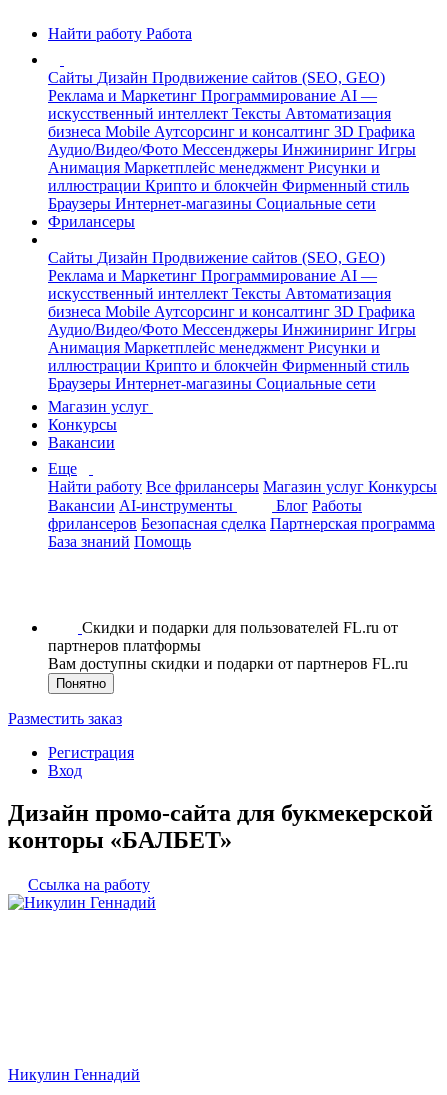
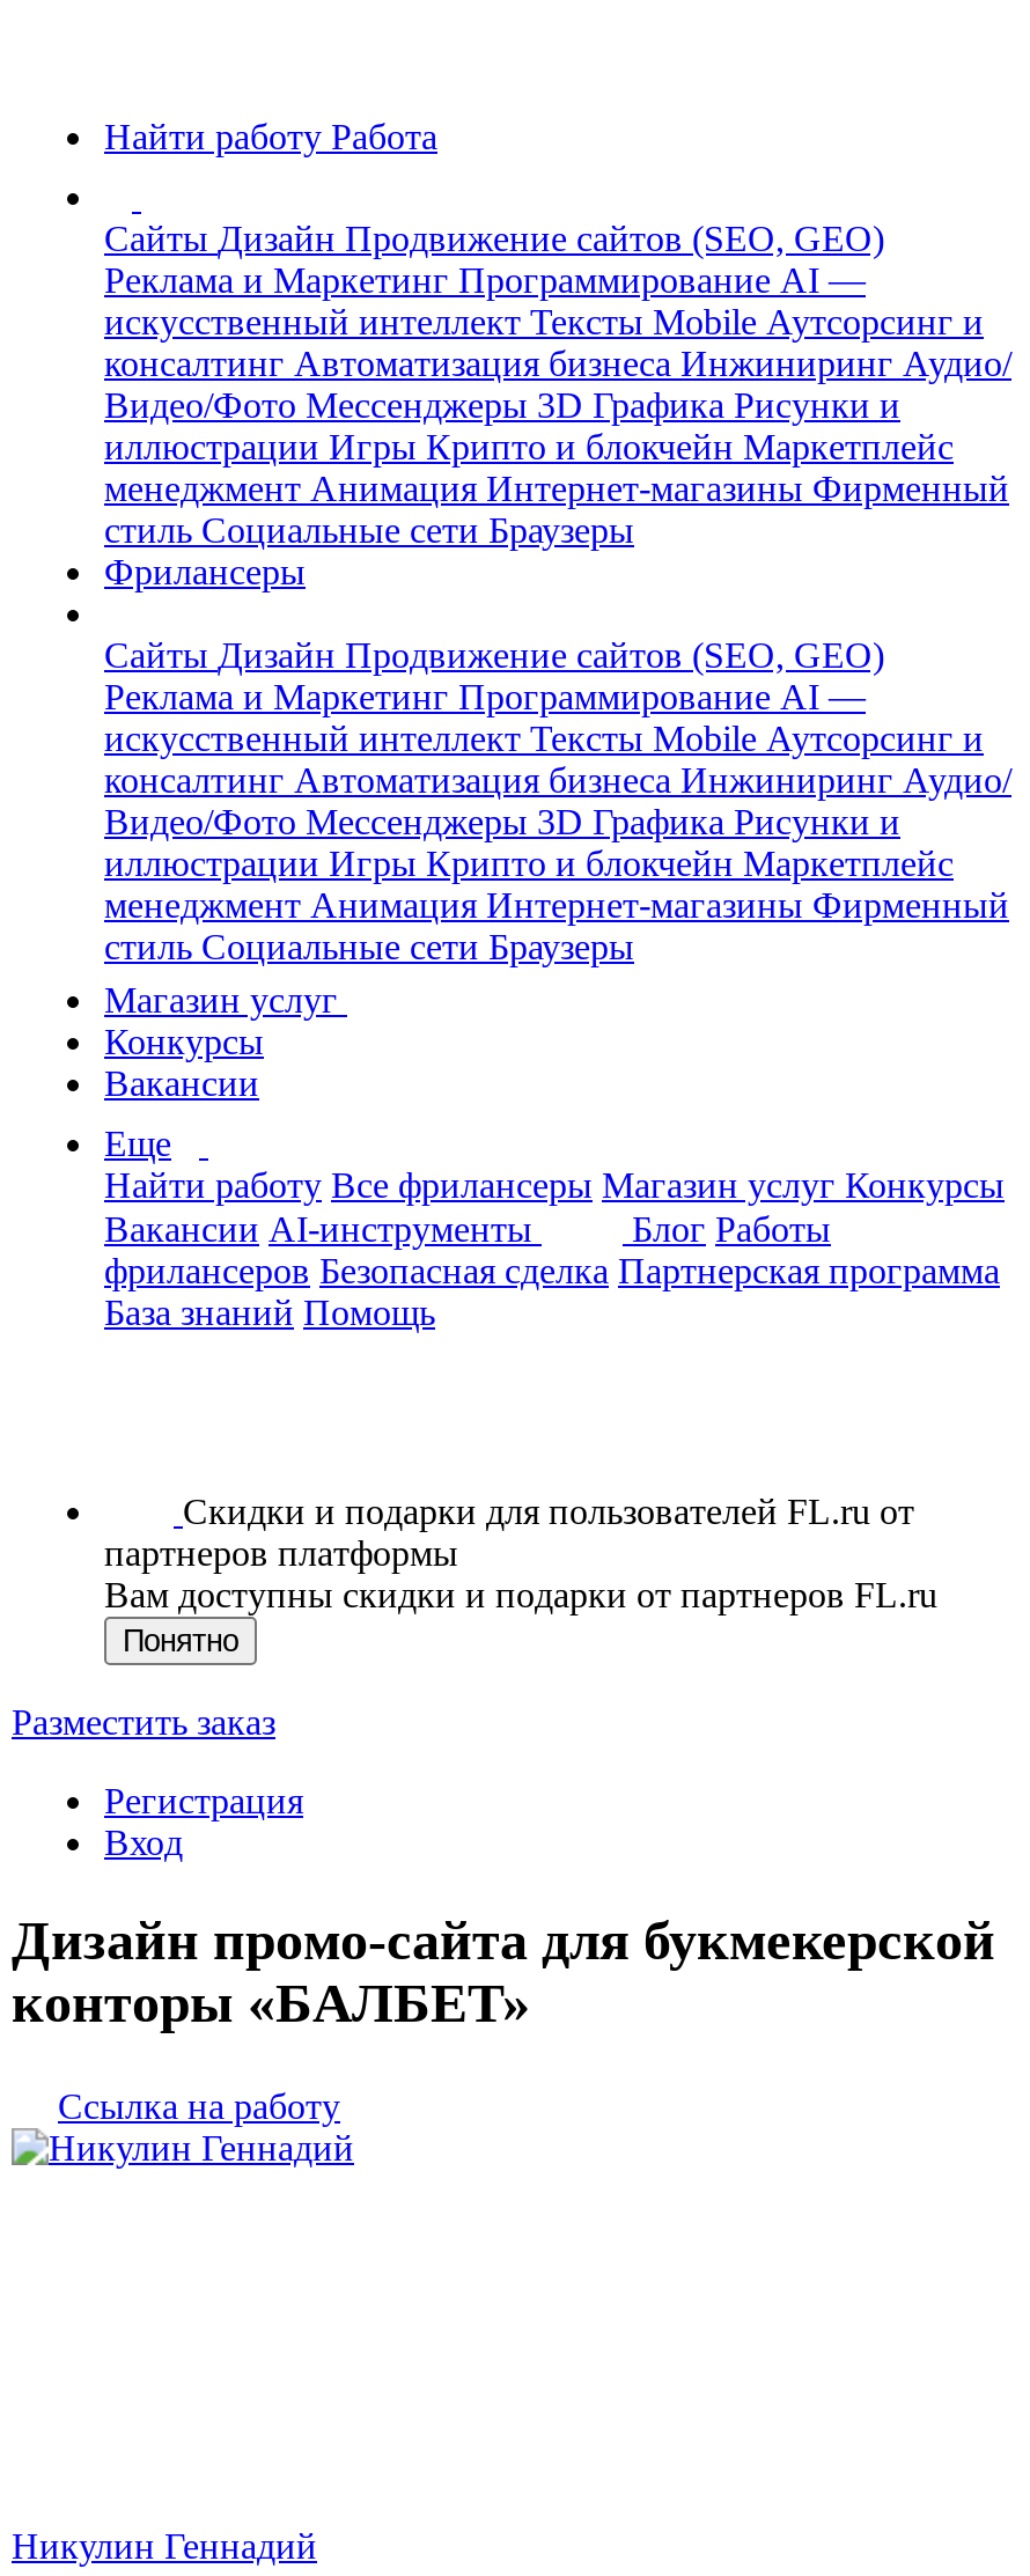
[48,105,416,212] искусственный интеллект Тексты Автоматизация | бизнеса Mobile Аутсорсинг и консалтинг 3D Графика | Аудио/Видео/Фото Мессенджеры Инжиниринг Игры | Анимация Маркетплейс менеджмент Рисунки и | иллюстрации Крипто и блокчейн Фирменный стиль | Браузеры Интернет-магазины Социальные сети -> [104,302,1011,550] искусственный интеллект ТекстыMobile Аутсорсинг и | консалтинг Автоматизация бизнеса Инжиниринг Аудио/ | Видео/Фото Мессенджеры 3D Графика Рисунки и | иллюстрации Игры Крипто и блокчейн Маркетплейс | менеджмент Анимация Интернет-магазины Фирменный | стиль Социальные сети Браузеры
[48,285,416,392] искусственный интеллект Тексты Автоматизация | бизнеса Mobile Аутсорсинг и консалтинг 3D Графика | Аудио/Видео/Фото Мессенджеры Инжиниринг Игры | Анимация Маркетплейс менеджмент Рисунки и | иллюстрации Крипто и блокчейн Фирменный стиль | Браузеры Интернет-магазины Социальные сети -> [104,719,1011,966] искусственный интеллект ТекстыMobile Аутсорсинг и | консалтинг Автоматизация бизнеса Инжиниринг Аудио/ | Видео/Фото Мессенджеры 3D Графика Рисунки и | иллюстрации Игры Крипто и блокчейн Маркетплейс | менеджмент Анимация Интернет-магазины Фирменный | стиль Социальные сети Браузеры

